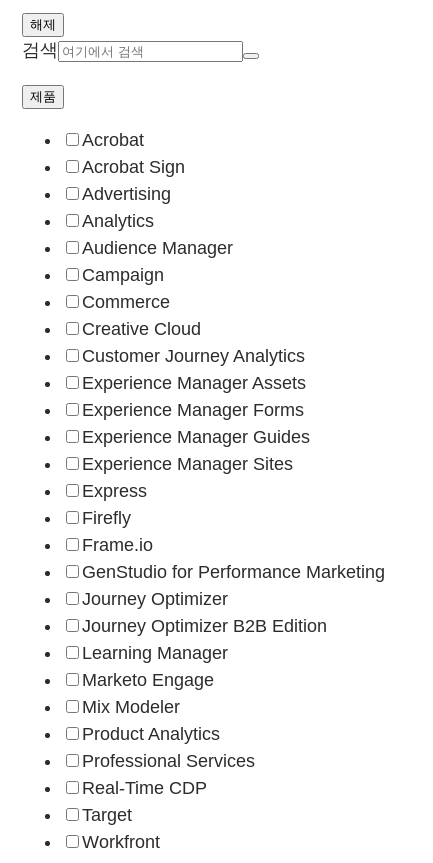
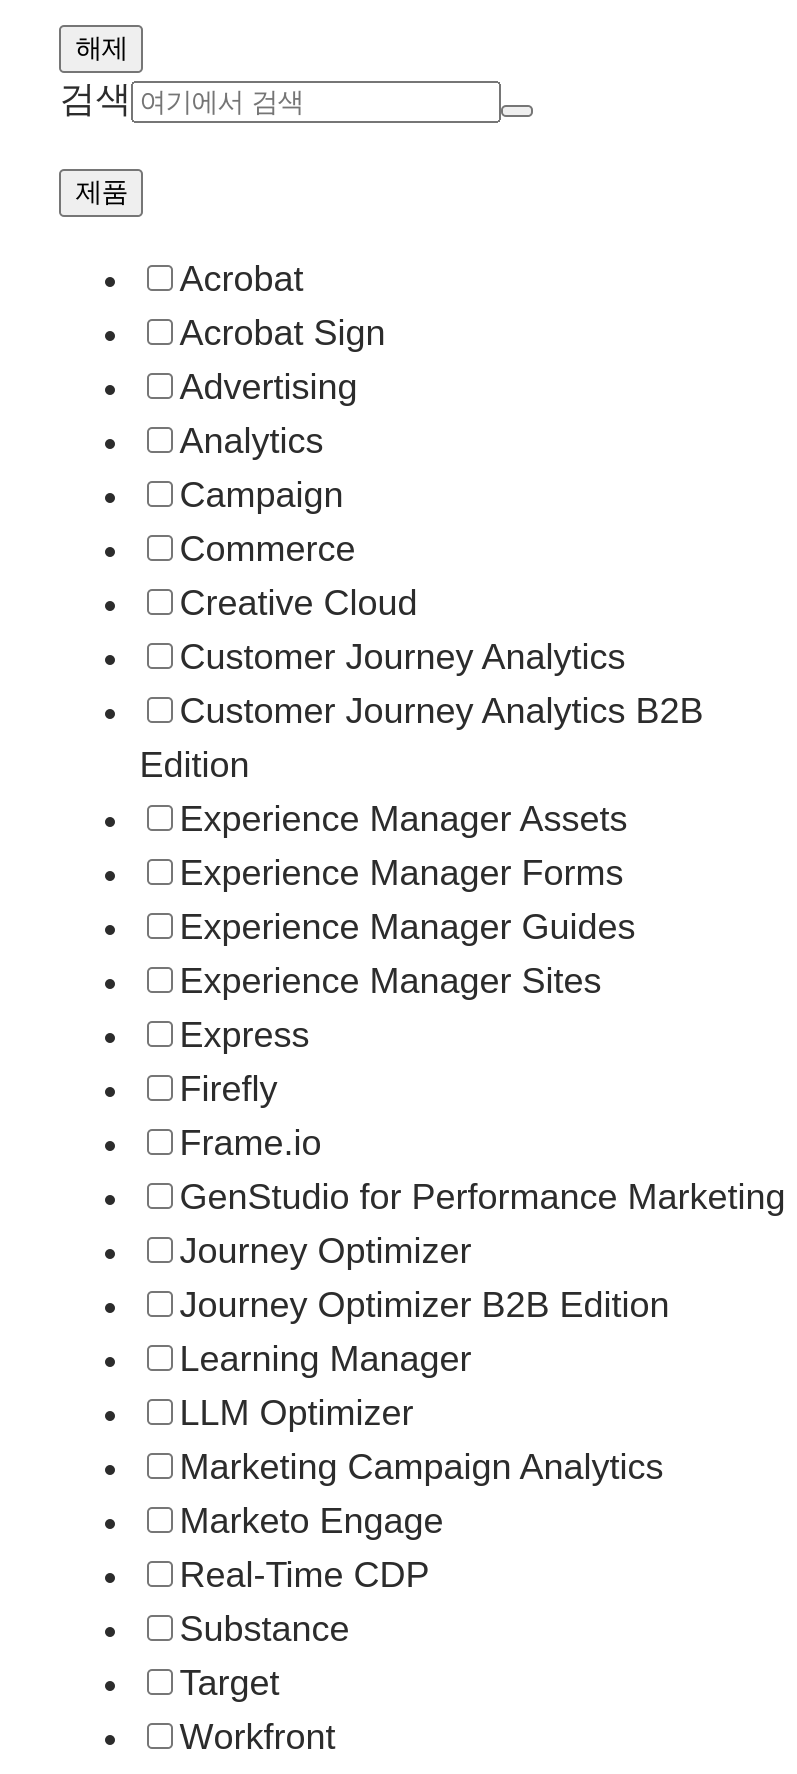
[82,238,233,258] Audience Manager -> none
moved [82,265,305,366] -> [179,476,625,678]: Campaign | Commerce | Creative Cloud | Customer Journey Analytics
none -> [139,692,703,786] Customer Journey Analytics B2B | Edition
none -> [179,1394,663,1488] LLM Optimizer | Marketing Campaign Analytics
moved [82,670,214,690] -> [179,1502,443,1542]: Marketo Engage
[82,697,255,771] Mix Modeler | Product Analytics | Professional Services -> none
none -> [179,1610,349,1650] Substance

